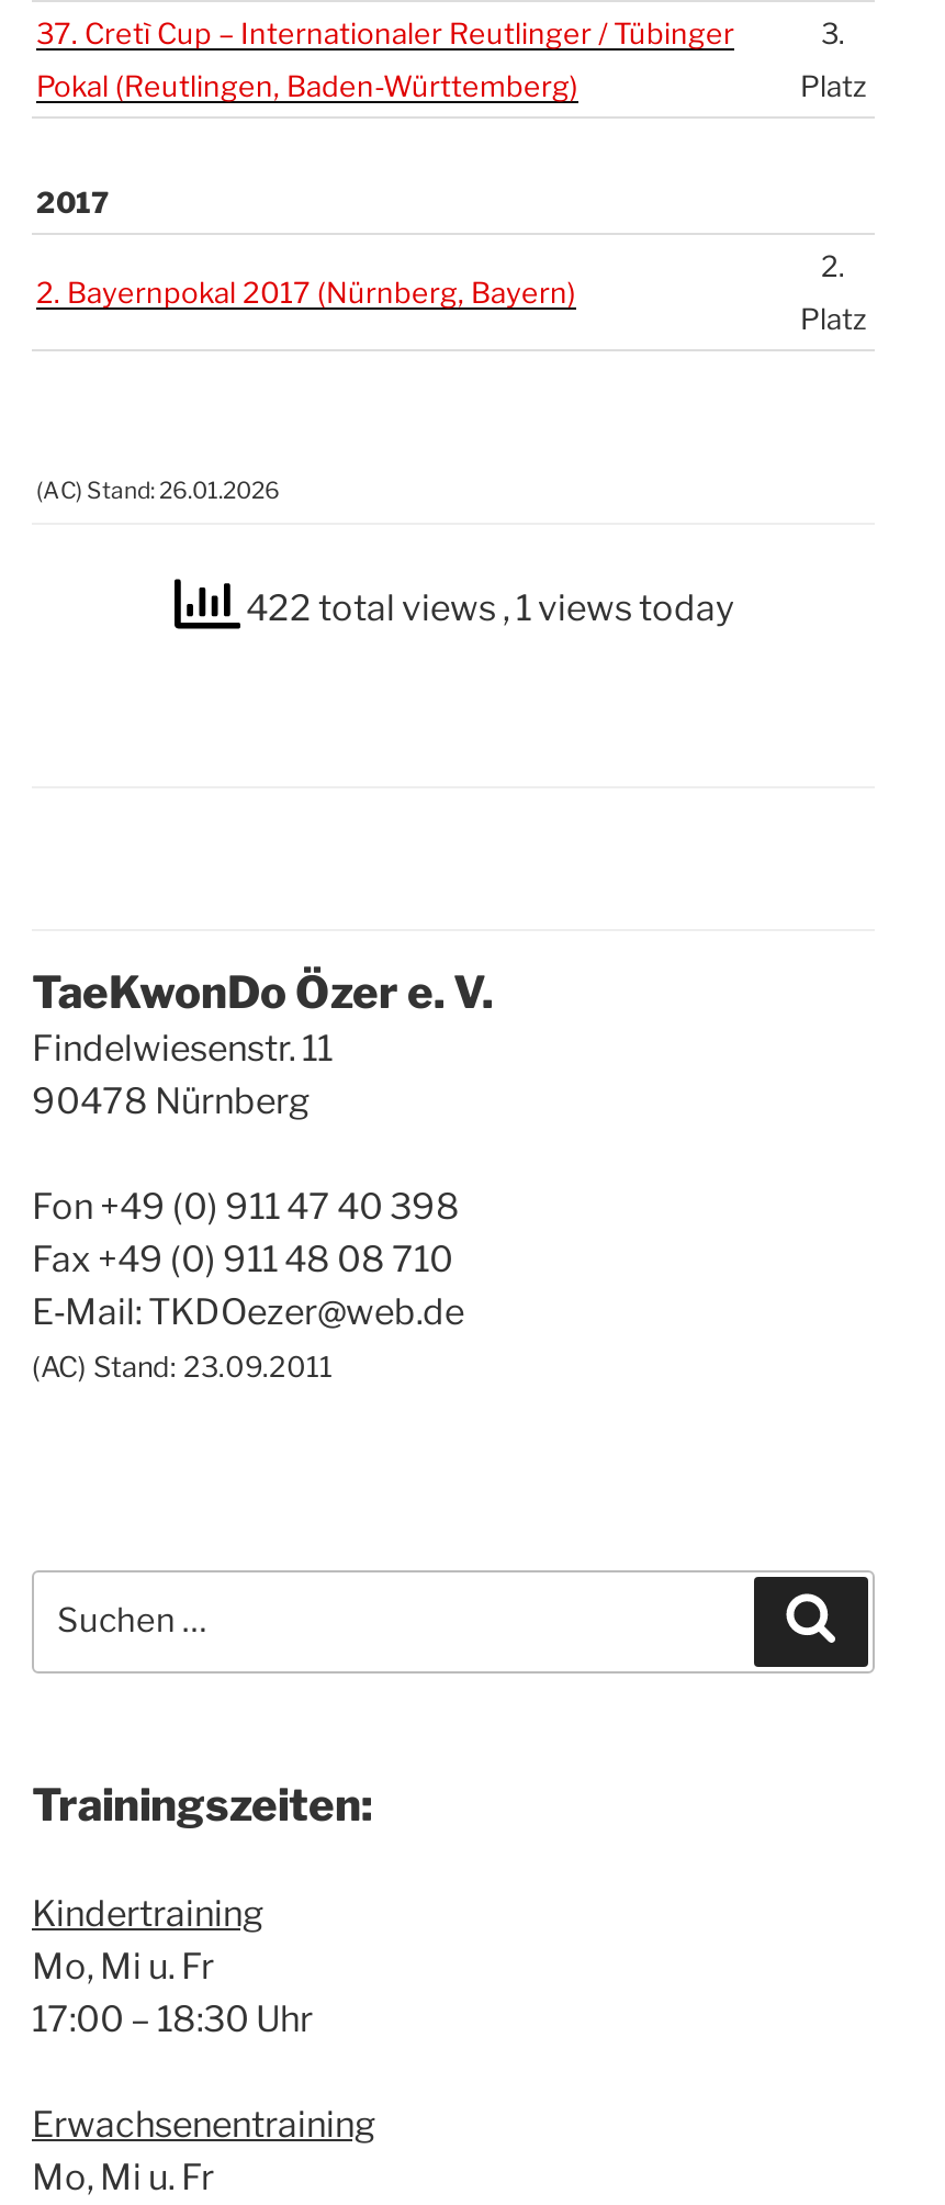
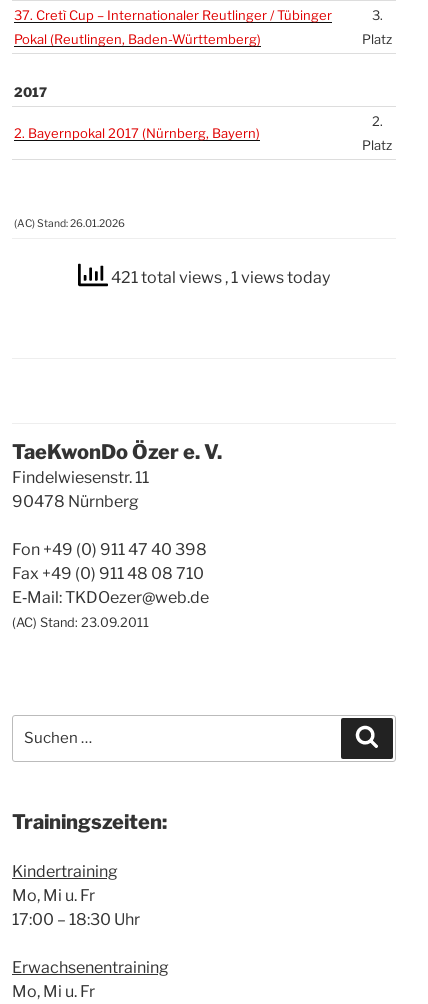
[239,587,733,629] 422 total views, 1 views today -> [108,267,330,286] 421 total views, 1 views today

